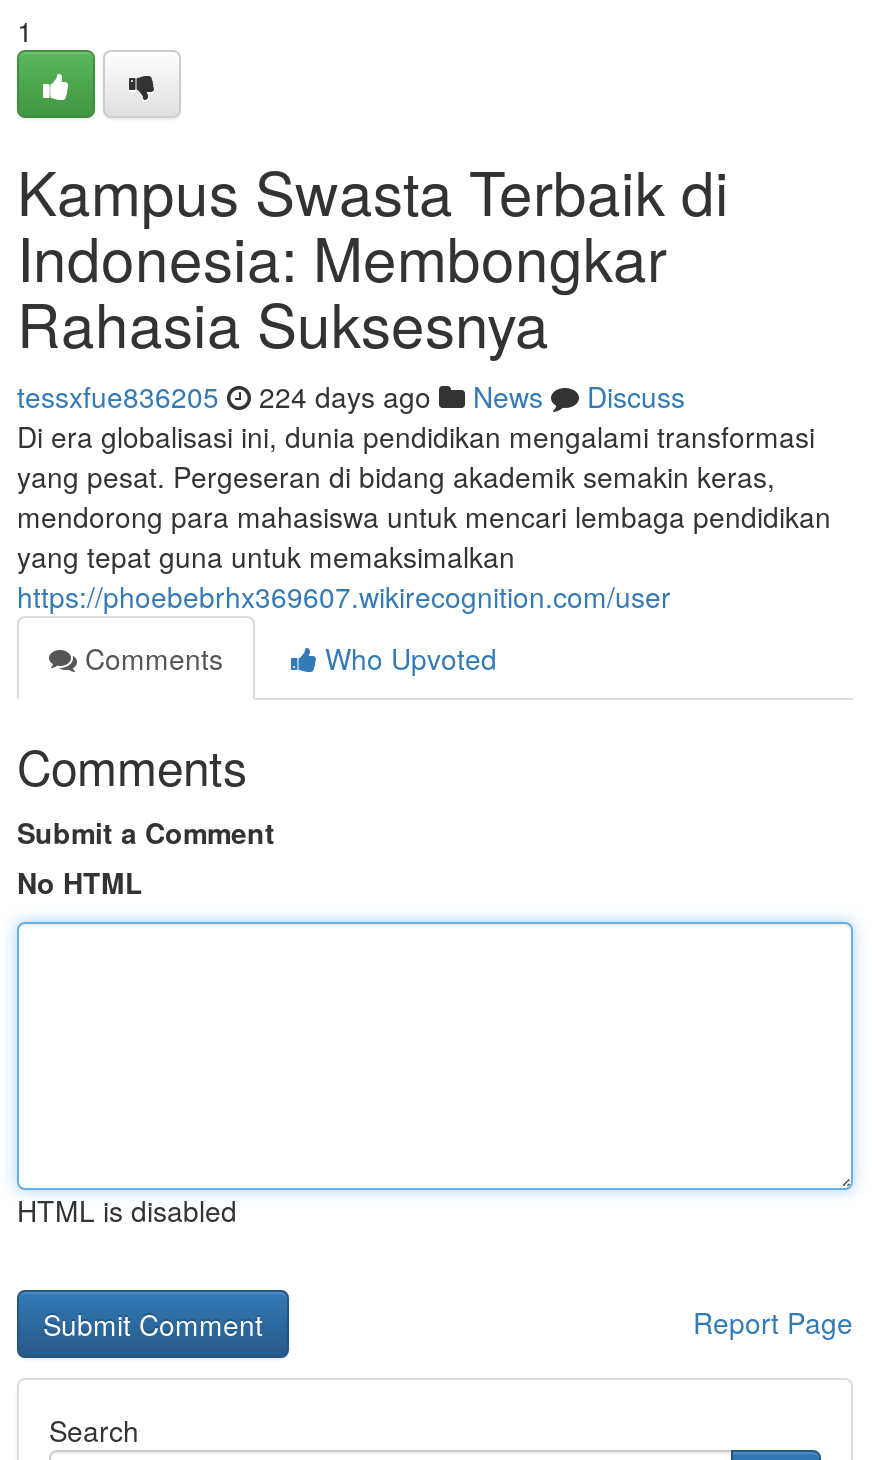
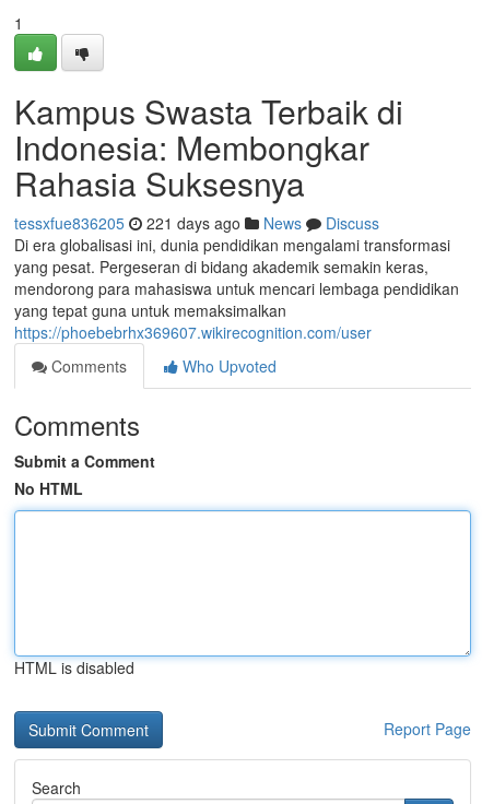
[17,376,685,416] tessxfue836205 224 days ago News Discuss -> [14,212,379,234] tessxfue836205 221 days ago News Discuss

